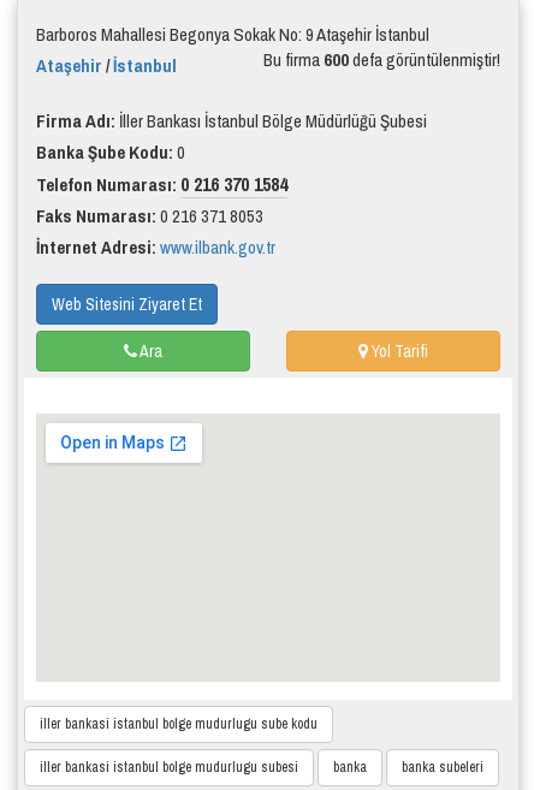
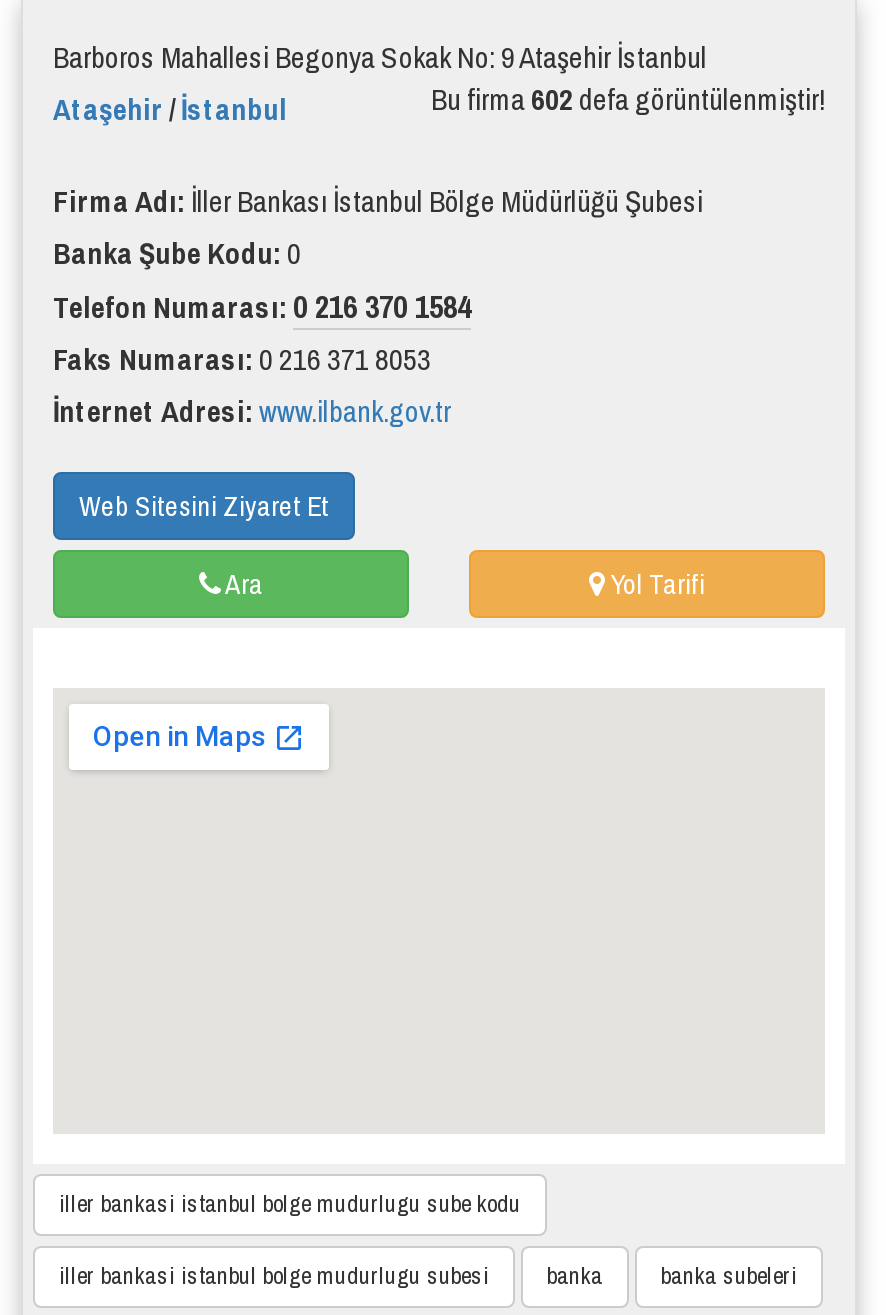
[263,47,500,72] Bu firma600 defa görüntülenmiştir! -> [431,78,825,120] Bu firma602 defa görüntülenmiştir!

